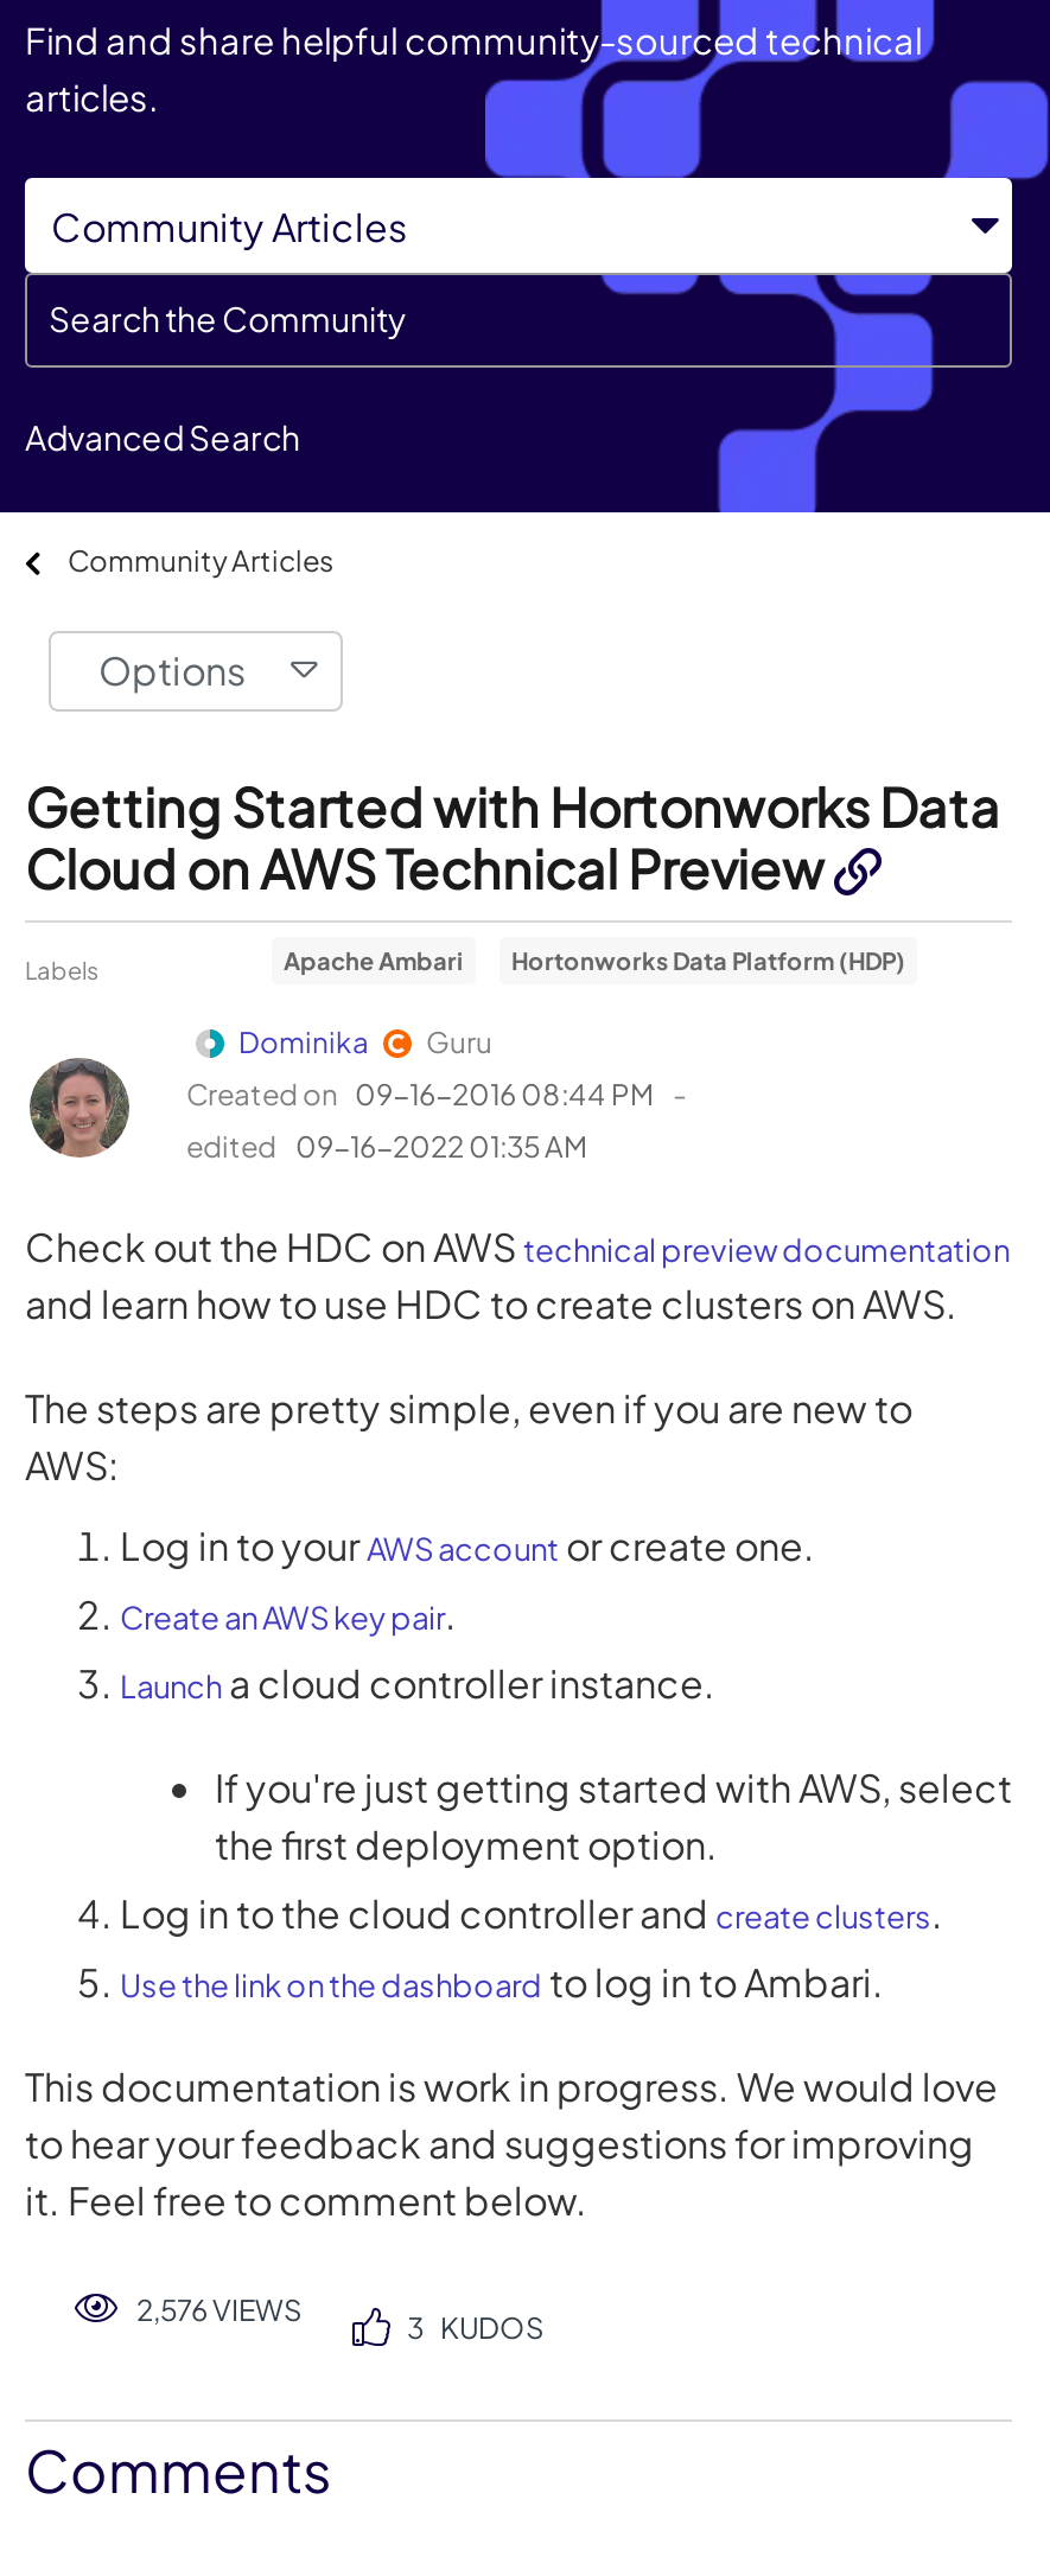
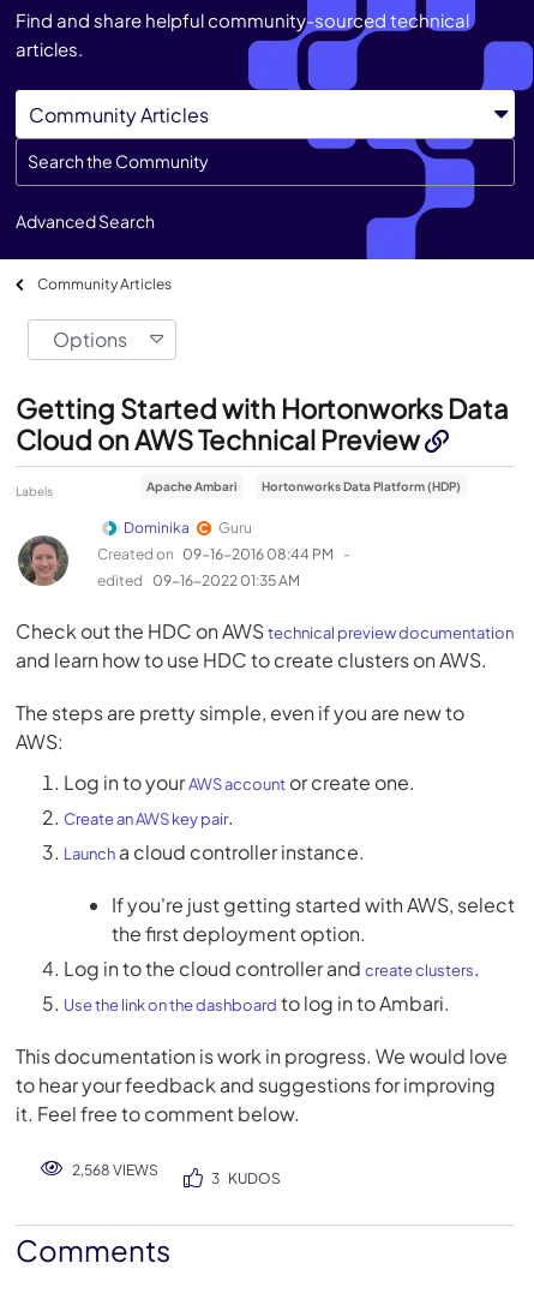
[132,2293,303,2329] 2,576 VIEWS -> [70,1161,158,1179] 2,568 VIEWS

